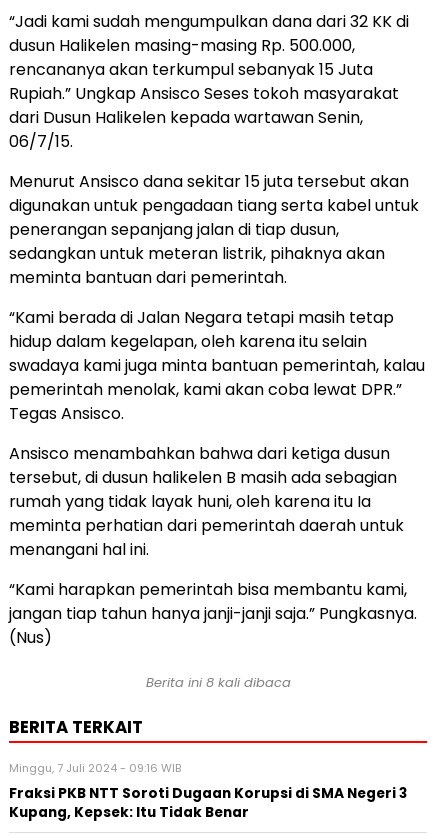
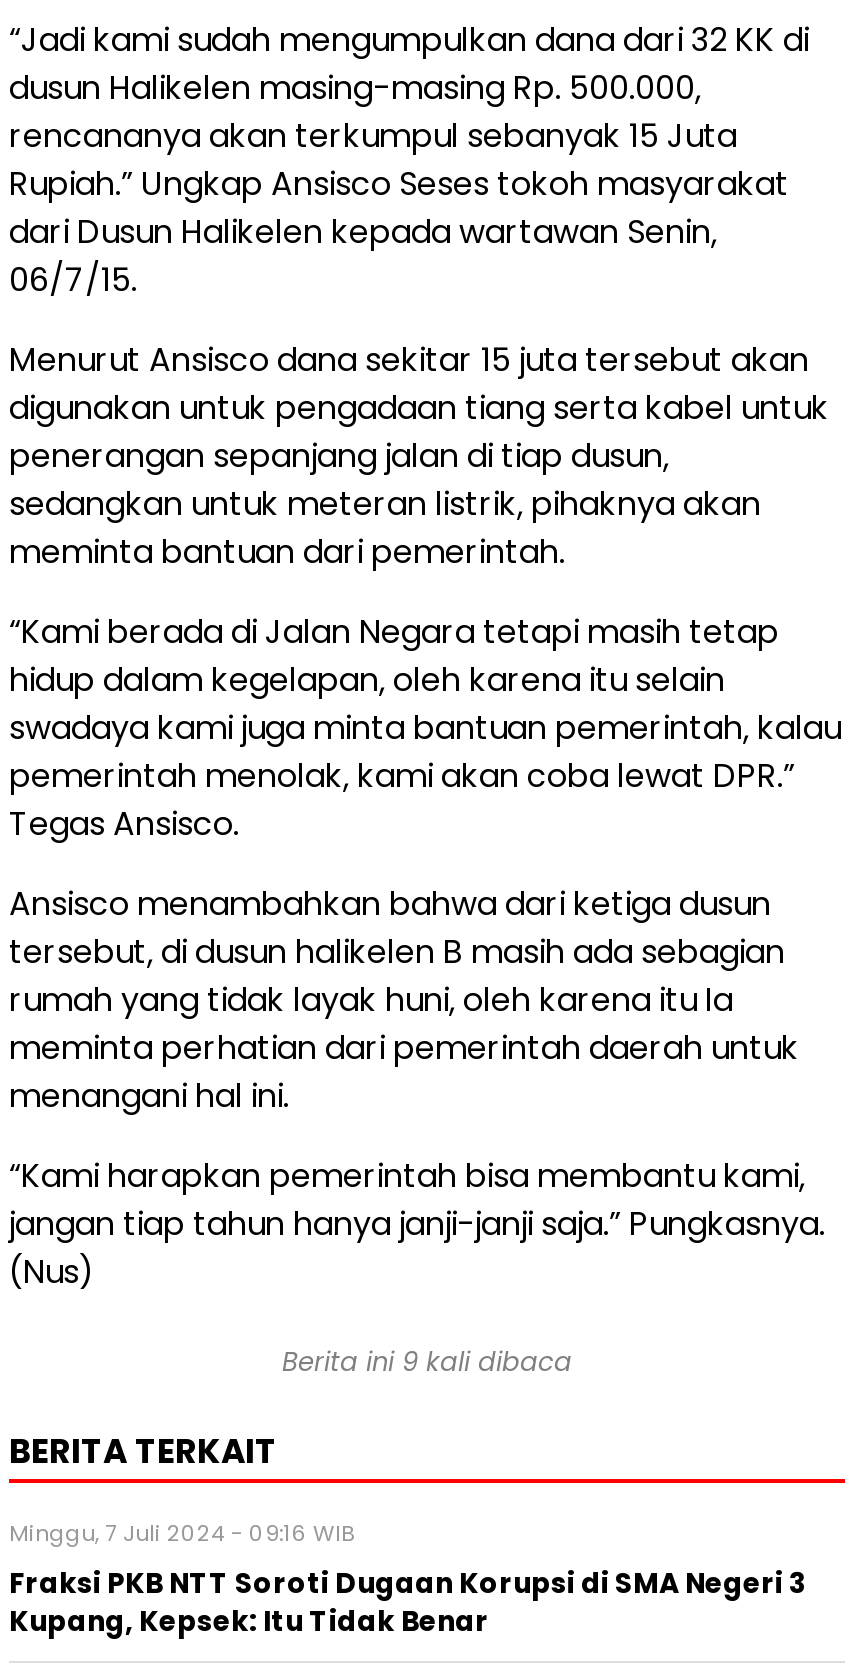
[145,673,290,692] Berita ini 8 kali dibaca -> [282,1344,572,1382] Berita ini 9 kali dibaca

